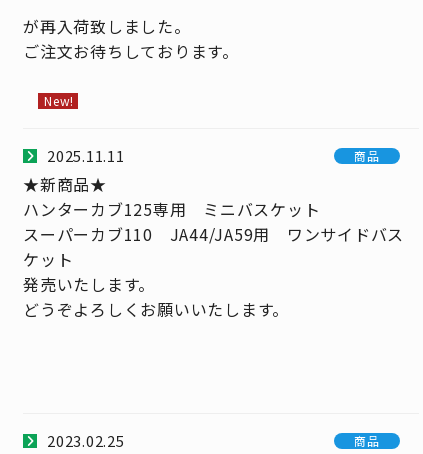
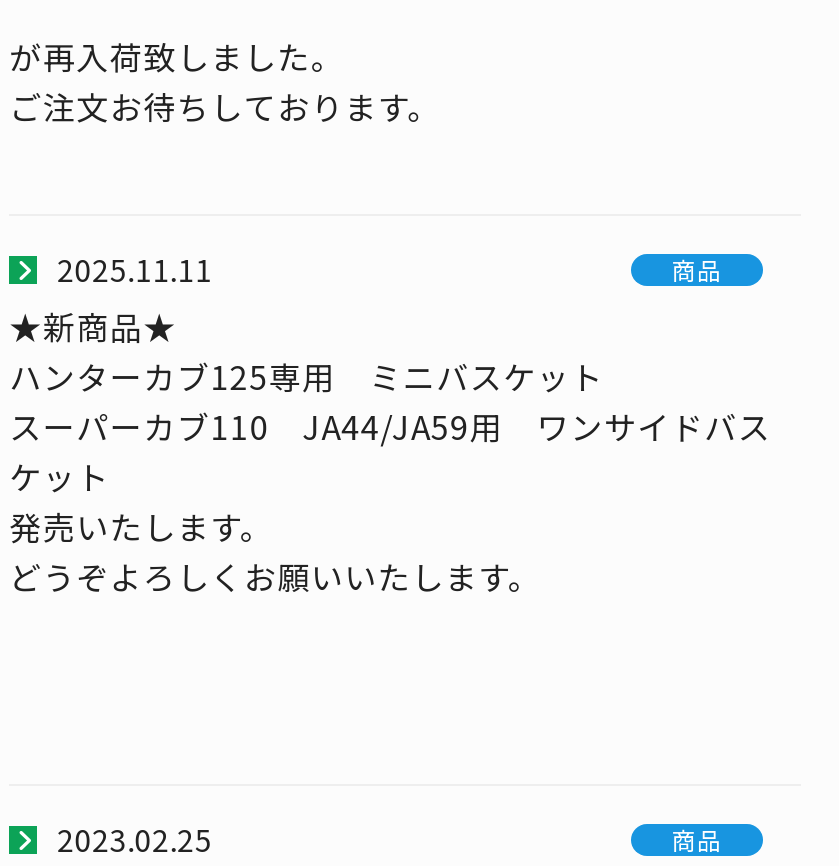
[44,92,74,109] New! -> none

